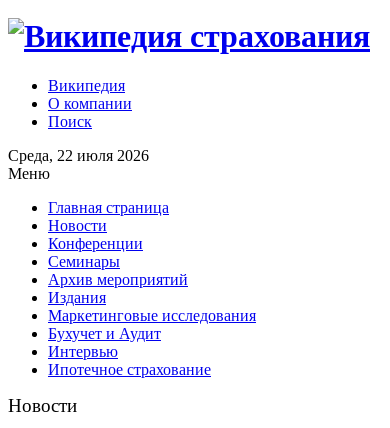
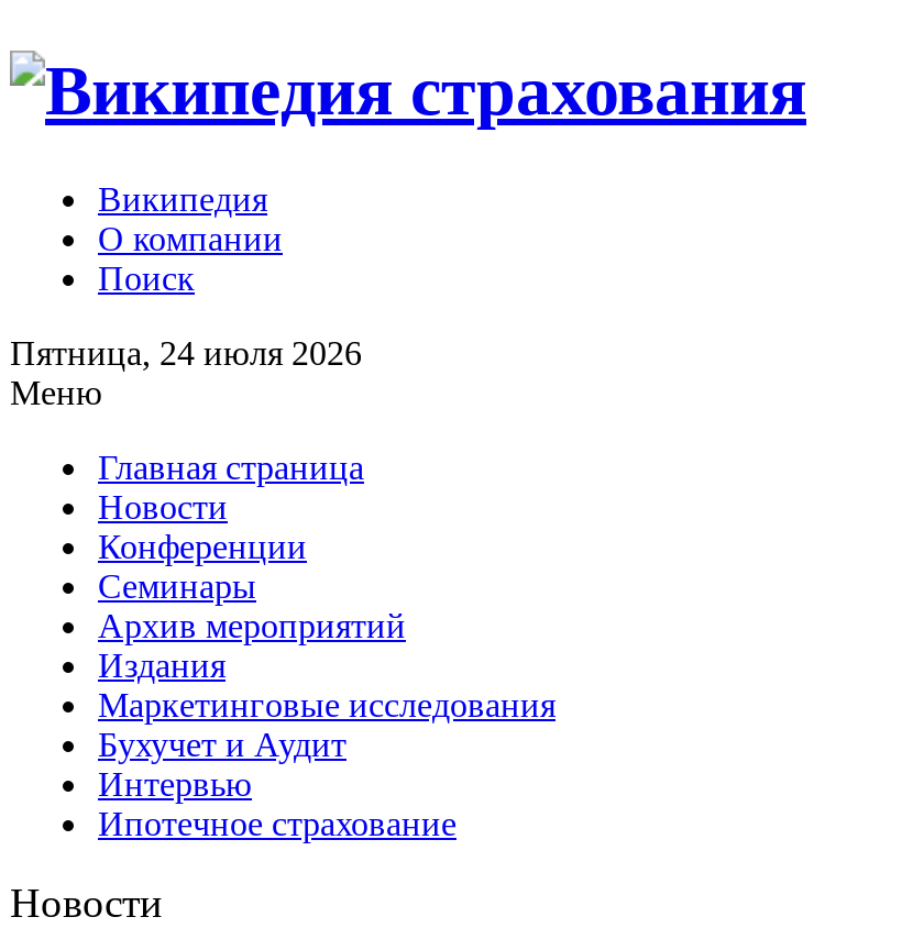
[8,147,149,164] Среда, 22 июля 2026 -> [10,334,362,371] Пятница, 24 июля 2026

